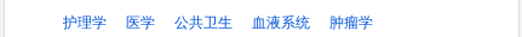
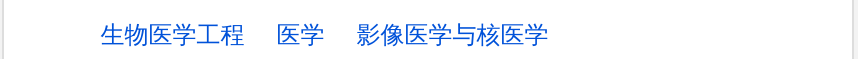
[63,14,107,31] 护理学 -> [100,21,244,49] 生物医学工程
[175,14,373,31] 公共卫生 | 血液系统 | 肿瘤学 -> [356,21,548,49] 影像医学与核医学

